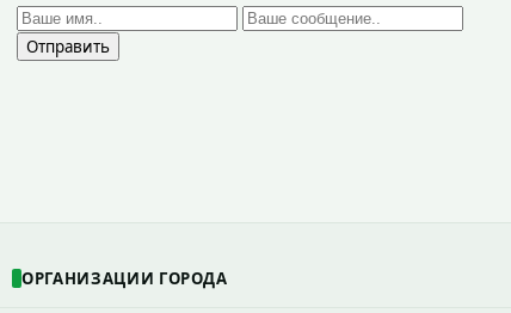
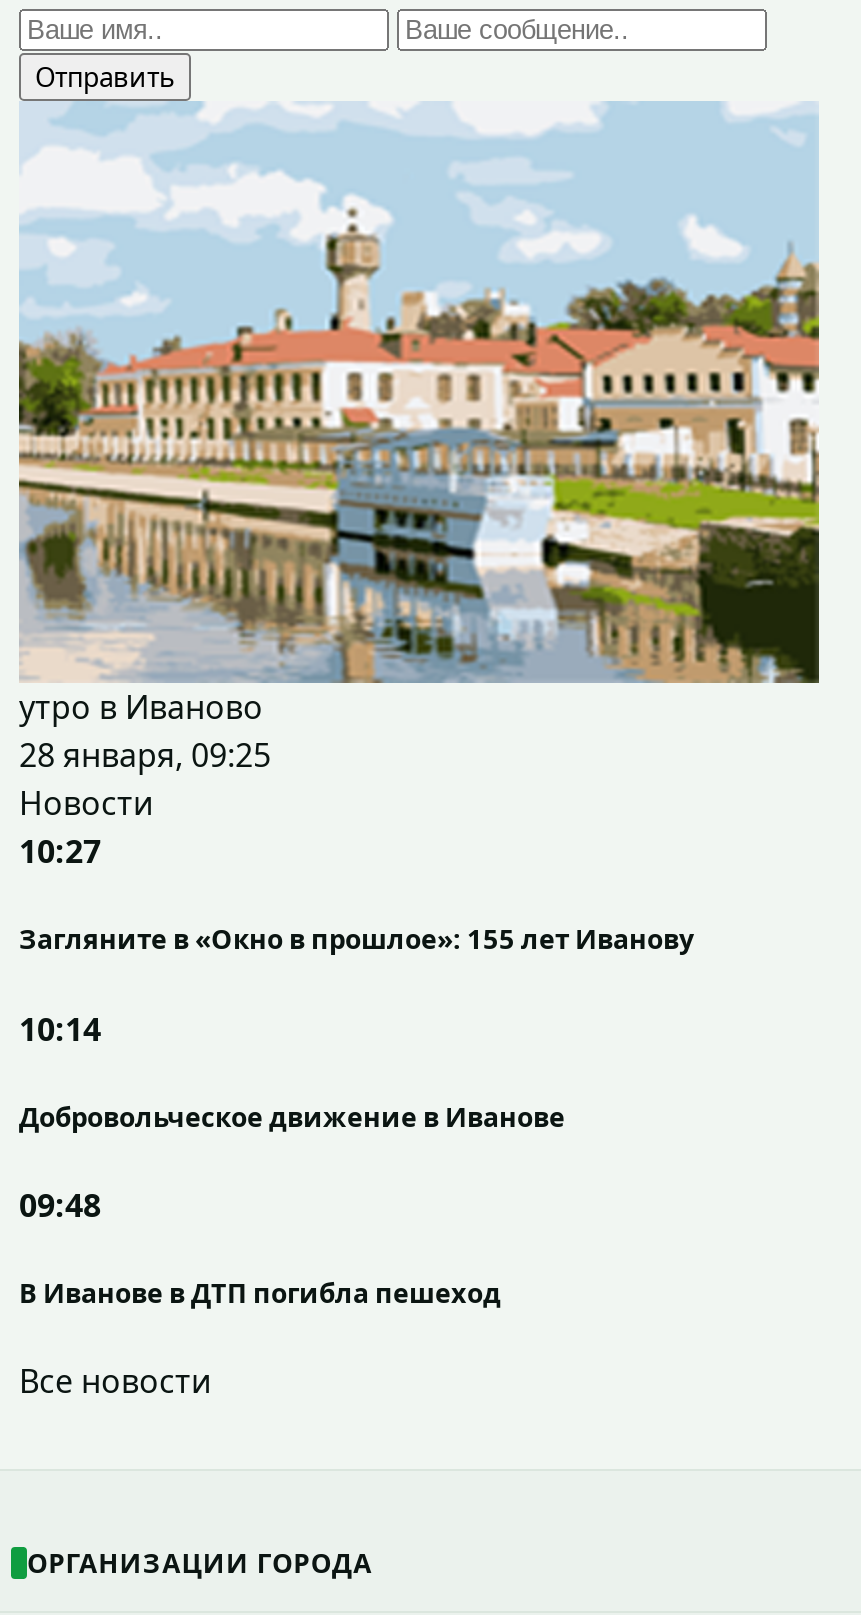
none -> [17,101,821,1404] [image] | утро в Иваново | 28 января, 09:25 | Новости | 10:27 | Загляните в «Окно в прошлое»: 155 лет Иванову | 10:14 | Добровольческое движение в Иванове | 09:48 | В Иванове в ДТП погибла пешеход | Все новости

